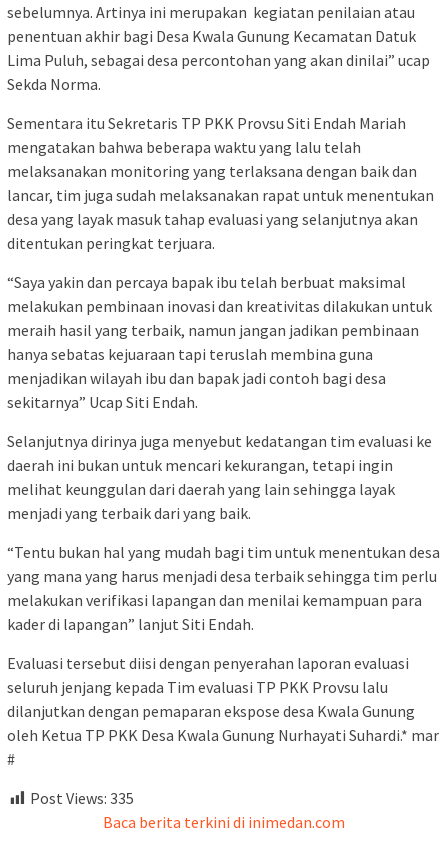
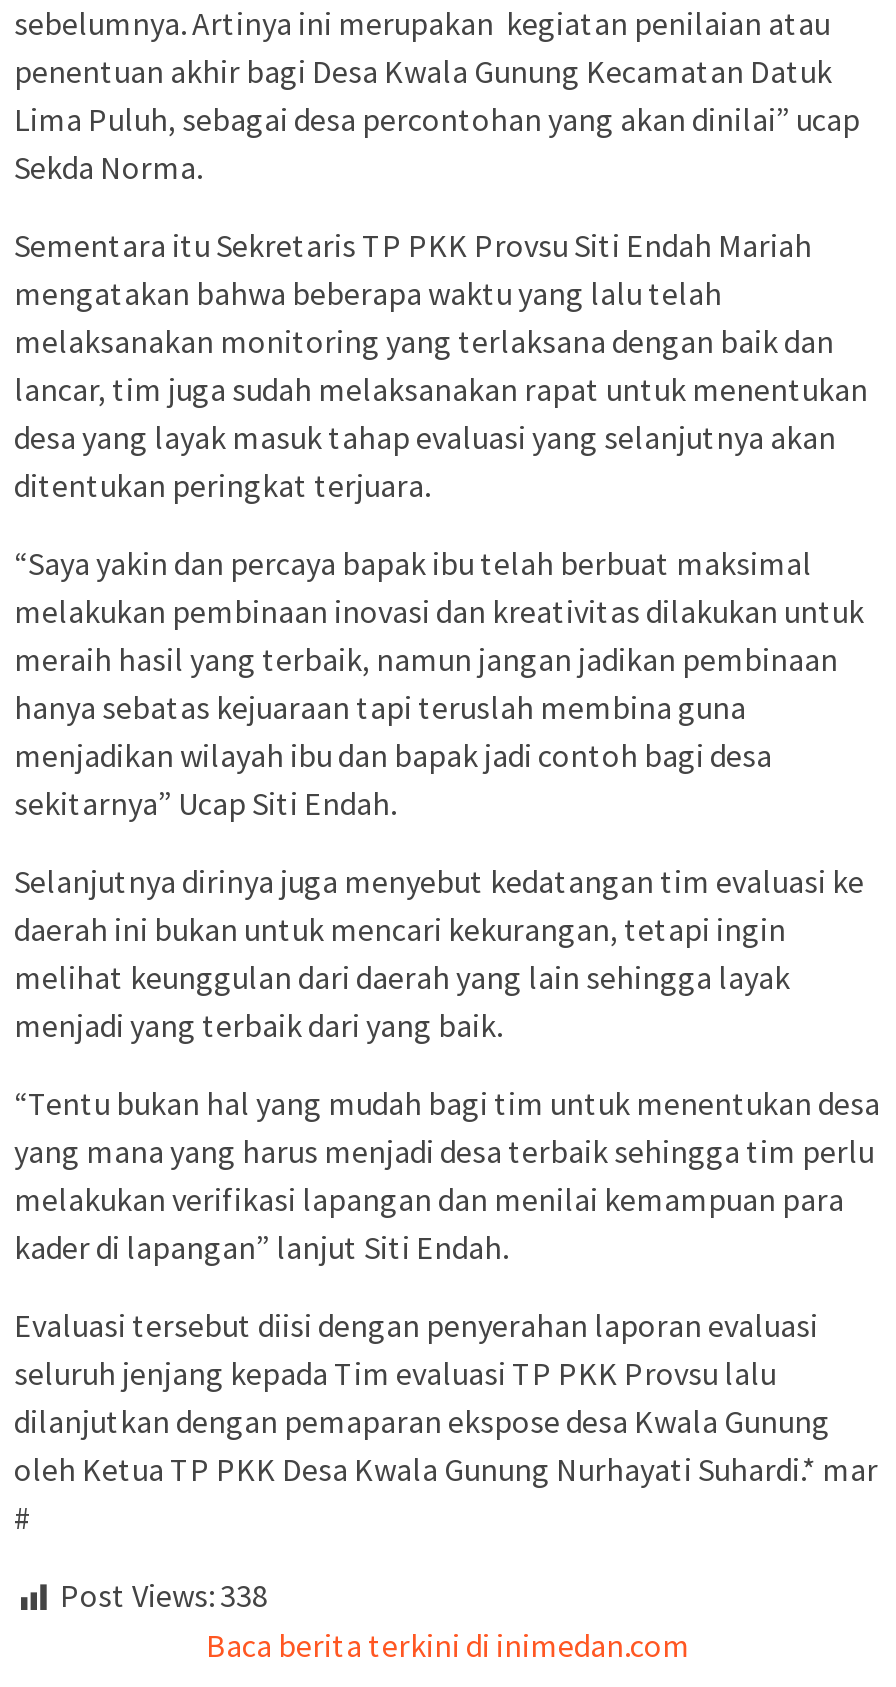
[30,788,134,808] Post Views: 335 -> [60,1576,268,1616] Post Views: 338

